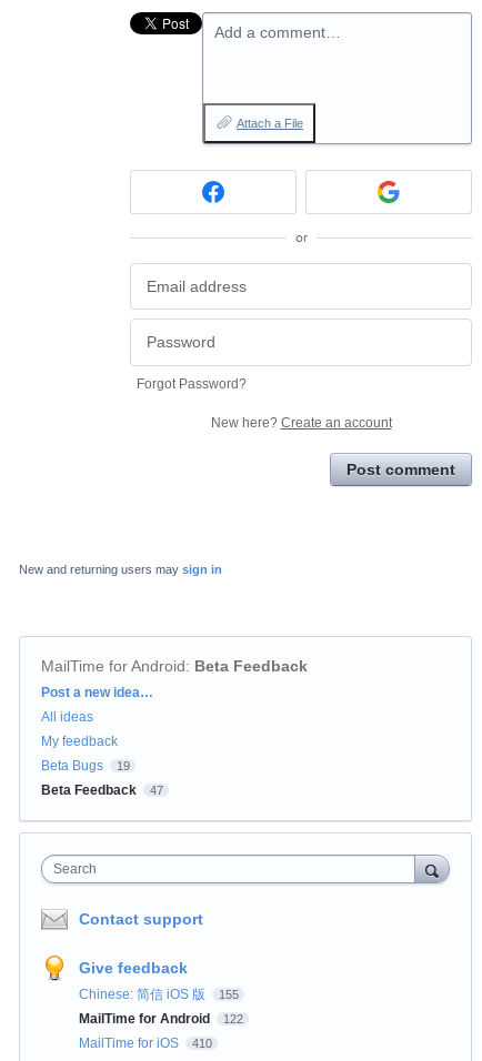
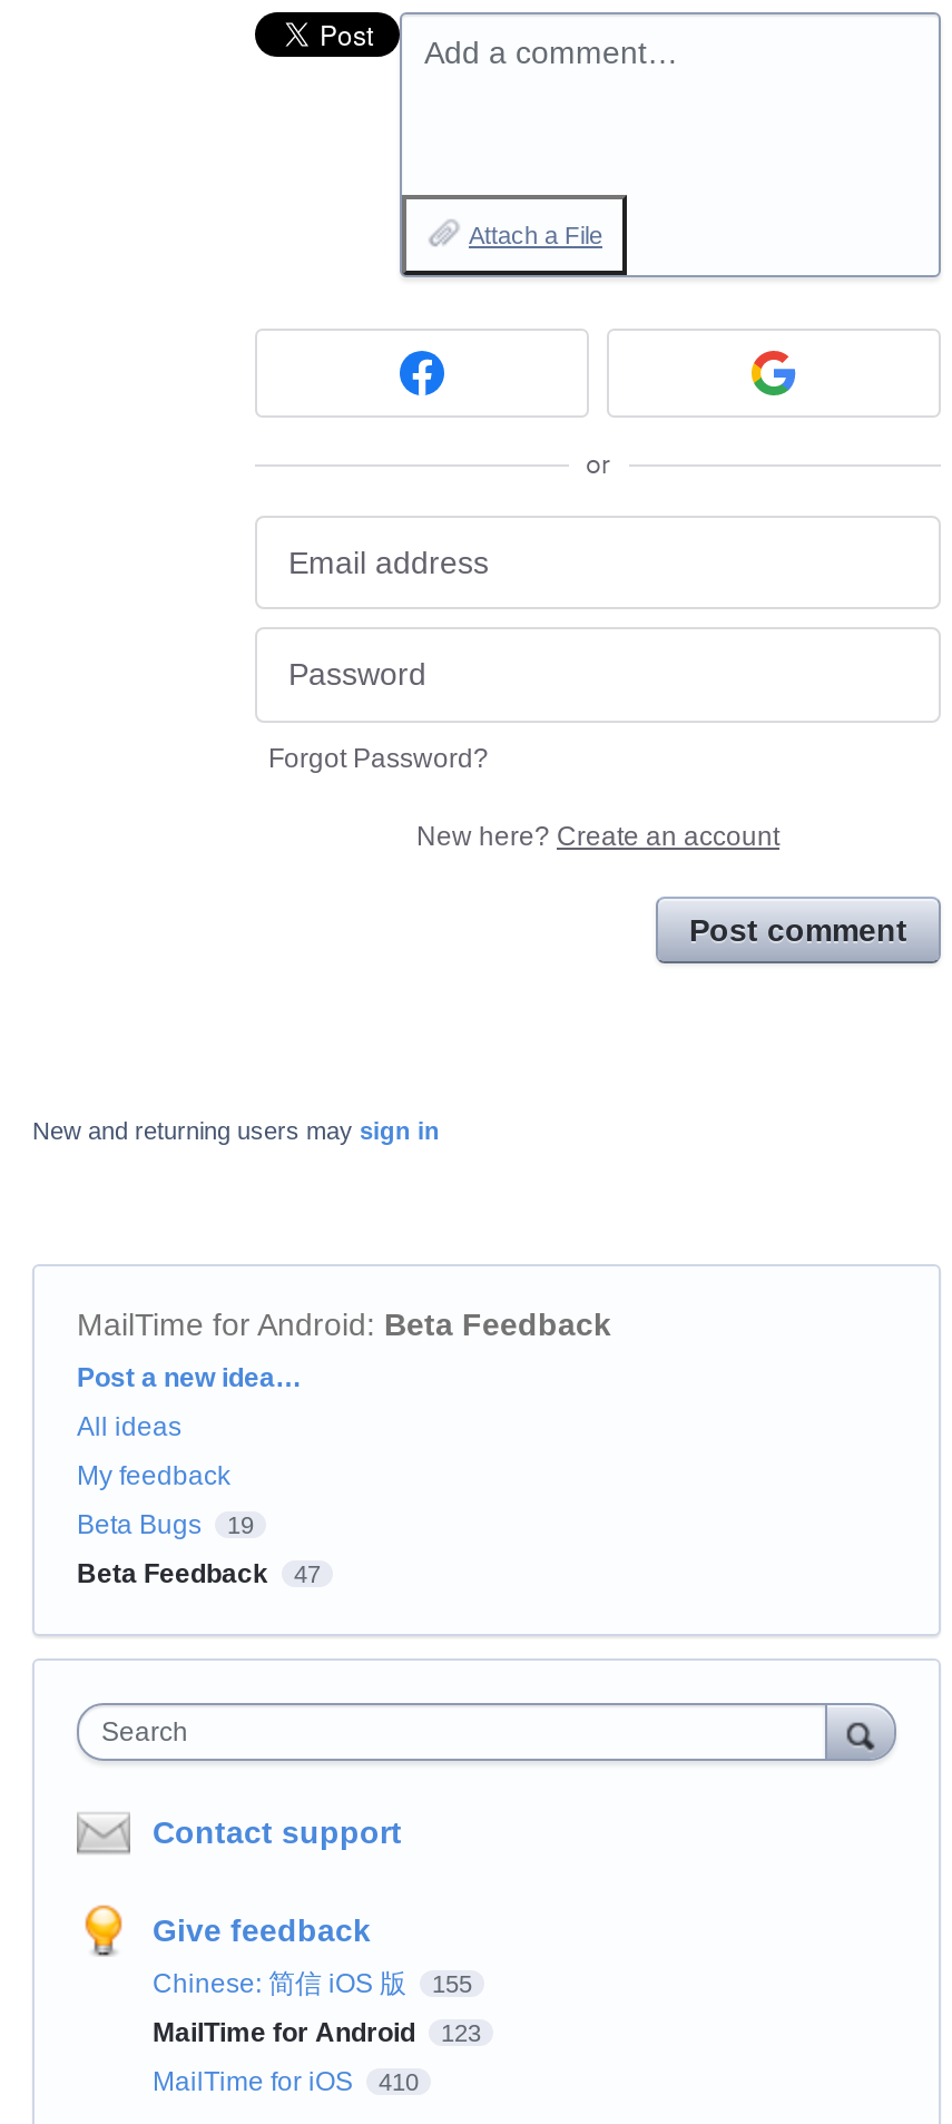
[79,1011,243,1026] MailTime for Android 122 -> [153,2016,481,2048] MailTime for Android 123

